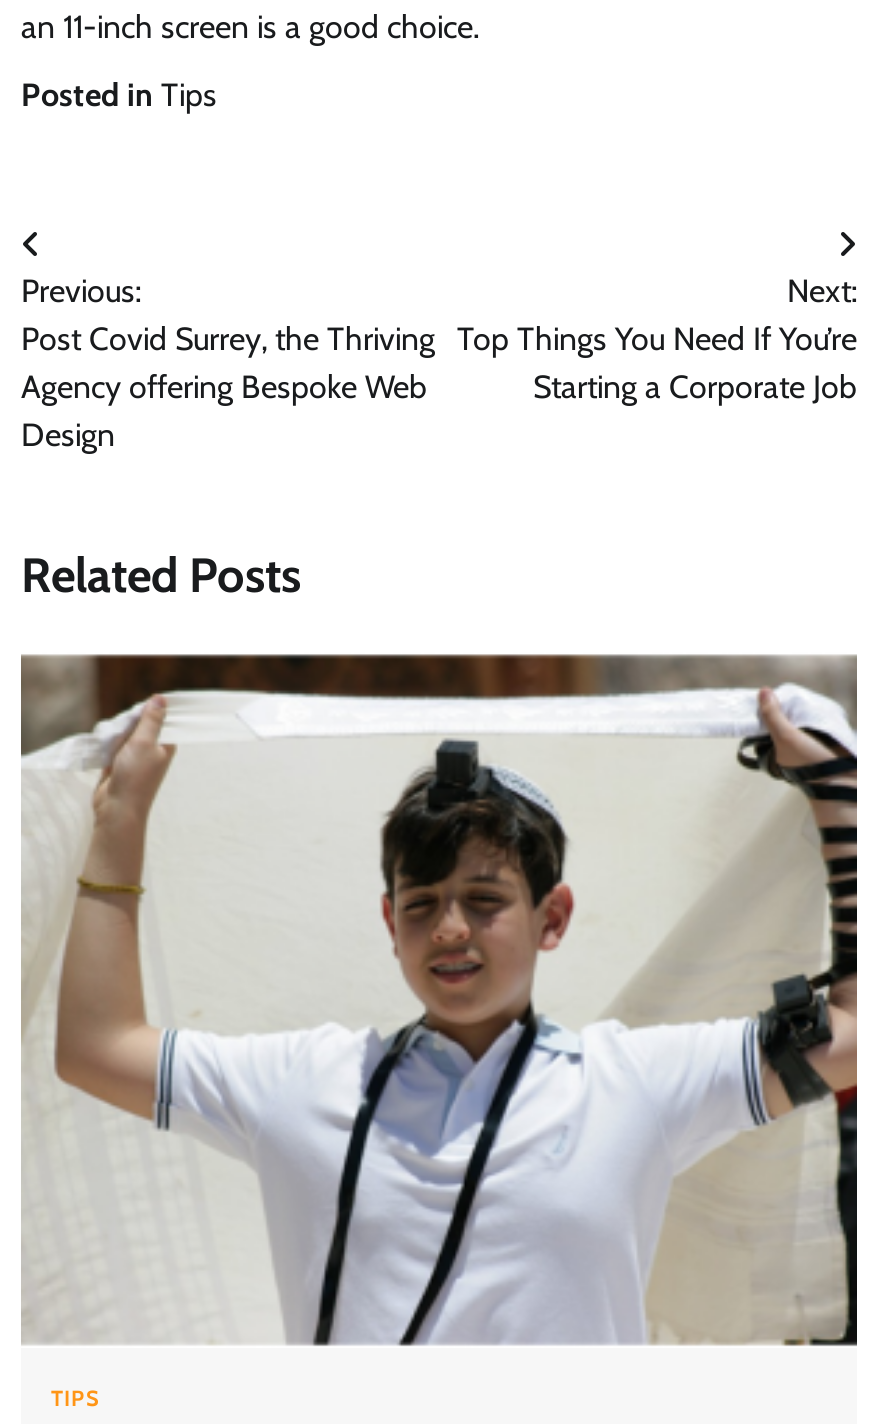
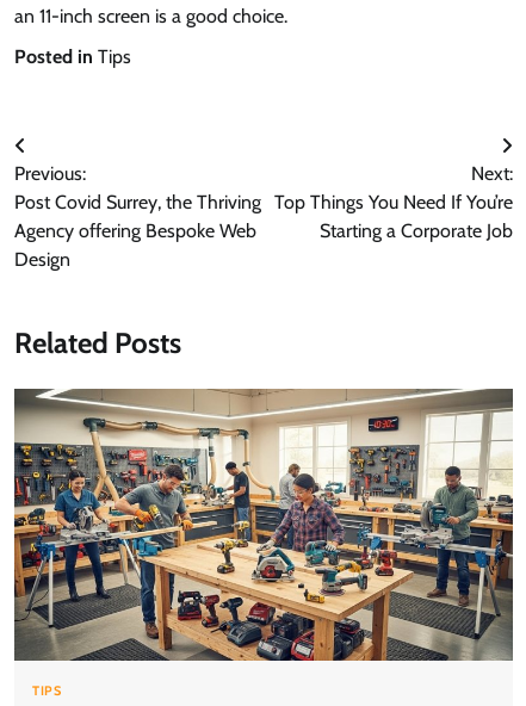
[21,652,859,1346] [image] -> [13,388,514,662] [image]

